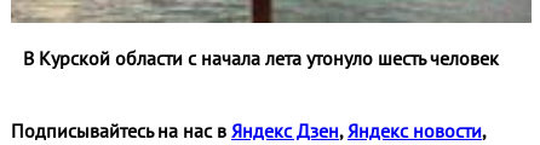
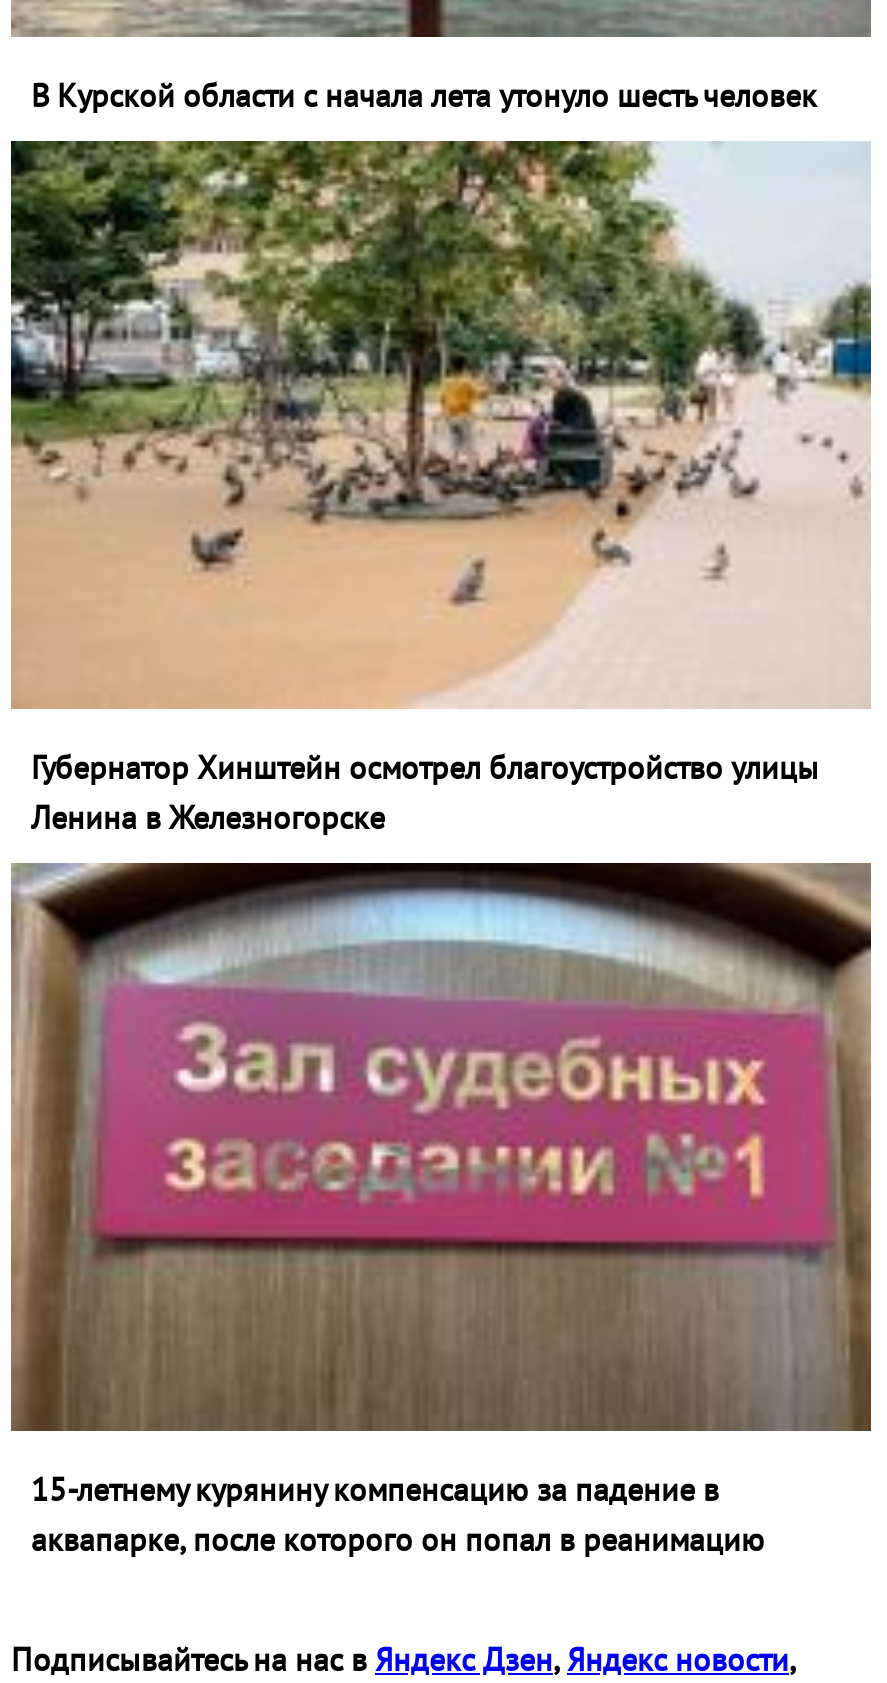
none -> [11,138,873,837] [image] | Губернатор Хинштейн осмотрел благоустройство улицы | Ленина в Железногорске
none -> [13,862,871,1559] [image] | 15-летнему курянину компенсацию за падение в | аквапарке, после которого он попал в реанимацию

